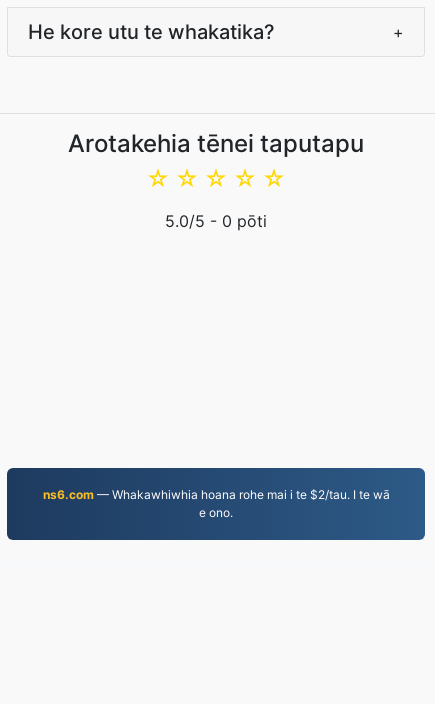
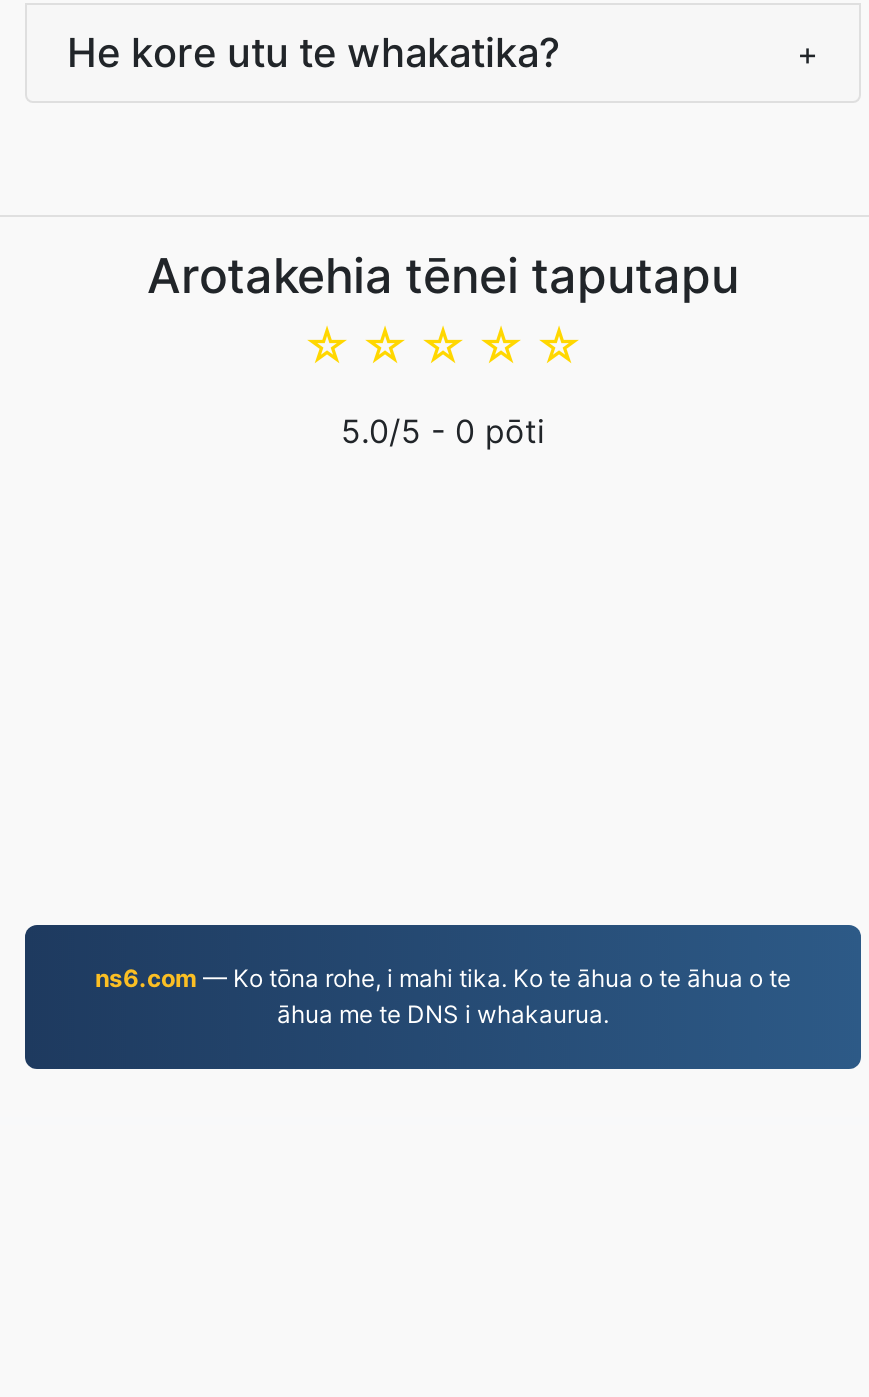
[42,487,389,520] ns6.com — Whakawhiwhia hoana rohe mai i te $2/tau. I te wā | e ono. -> [95,963,791,1029] ns6.com — Ko tōna rohe, i mahi tika. Ko te āhua o te āhua o te | āhua me te DNS i whakaurua.

